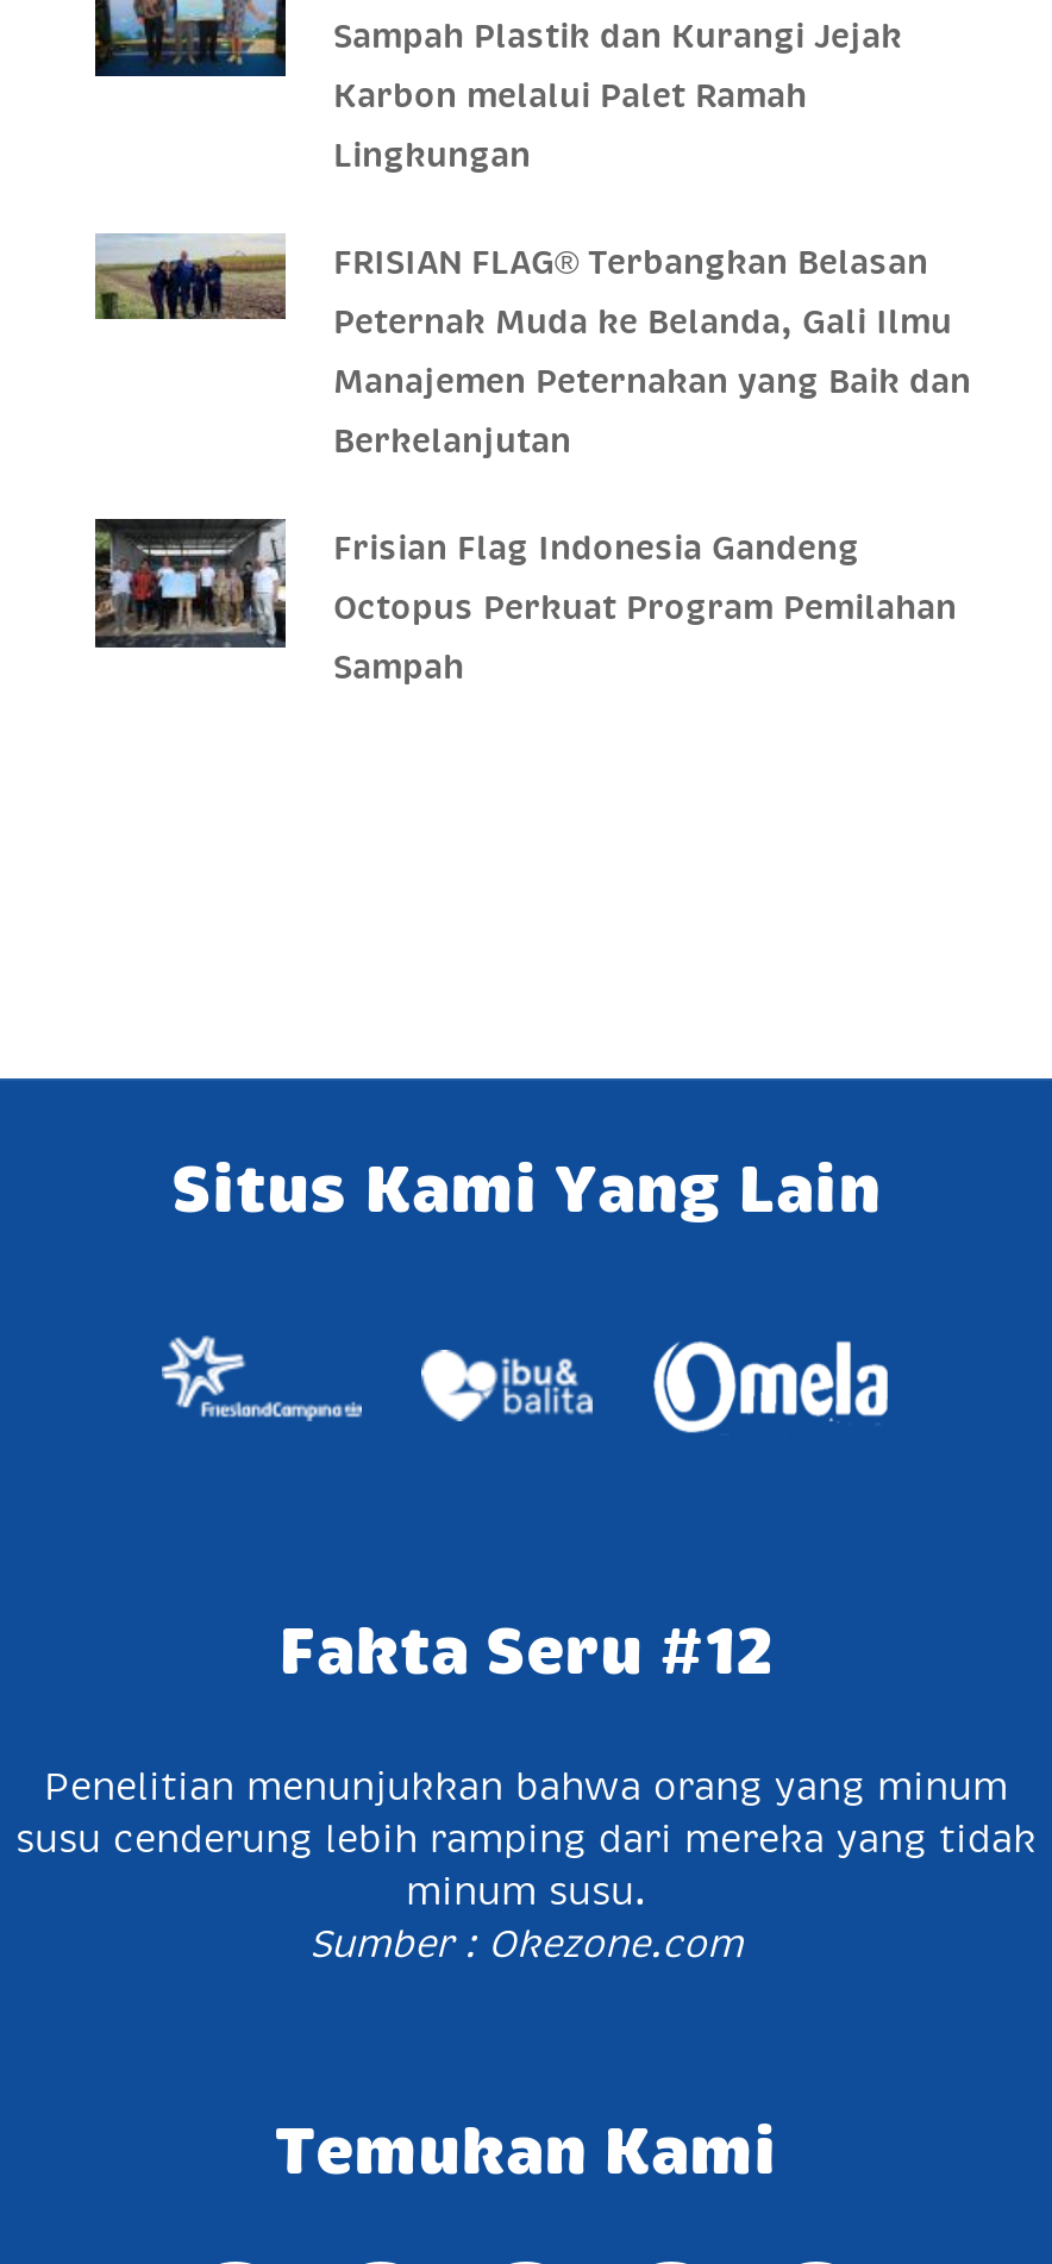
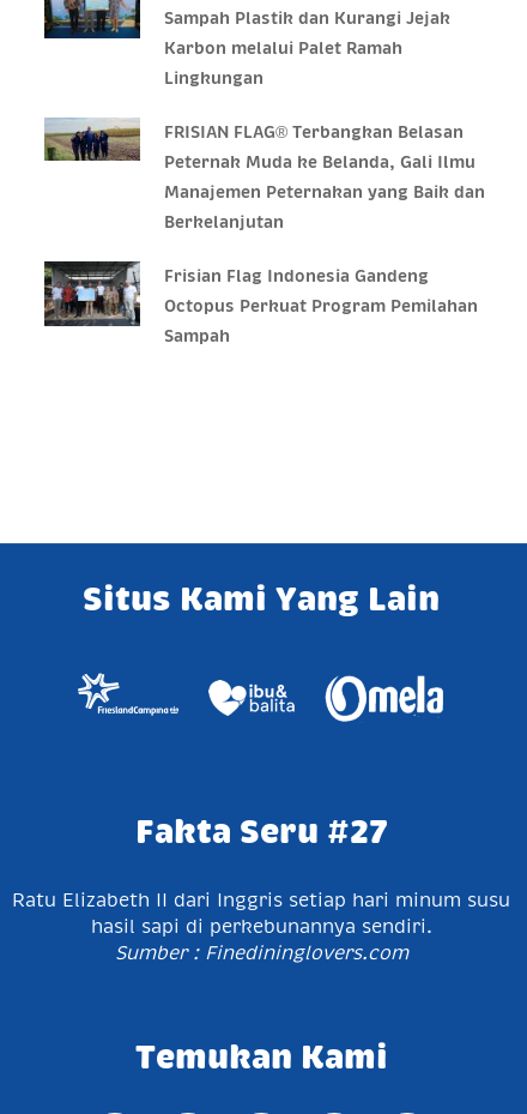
[278,1617,774,1684] Fakta Seru #12 -> [135,814,387,848] Fakta Seru #27
[15,1769,1037,1965] Penelitian menunjukkan bahwa orang yang minum | susu cenderung lebih ramping dari mereka yang tidak | minum susu. | Sumber : Okezone.com -> [12,891,510,963] Ratu Elizabeth II dari Inggris setiap hari minum susu | hasil sapi di perkebunannya sendiri. | Sumber : Finedininglovers.com

